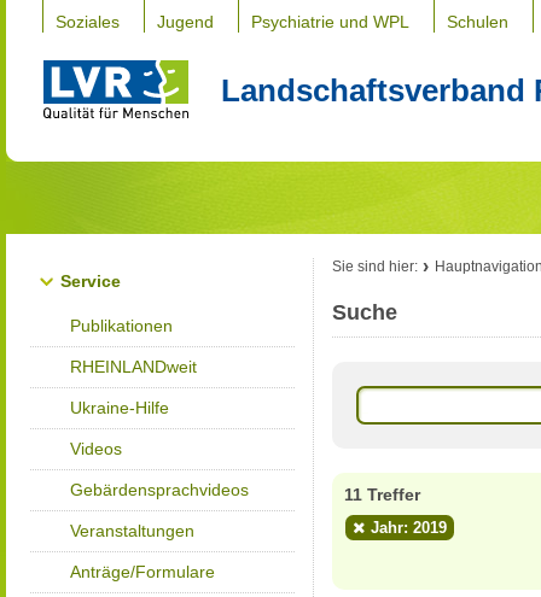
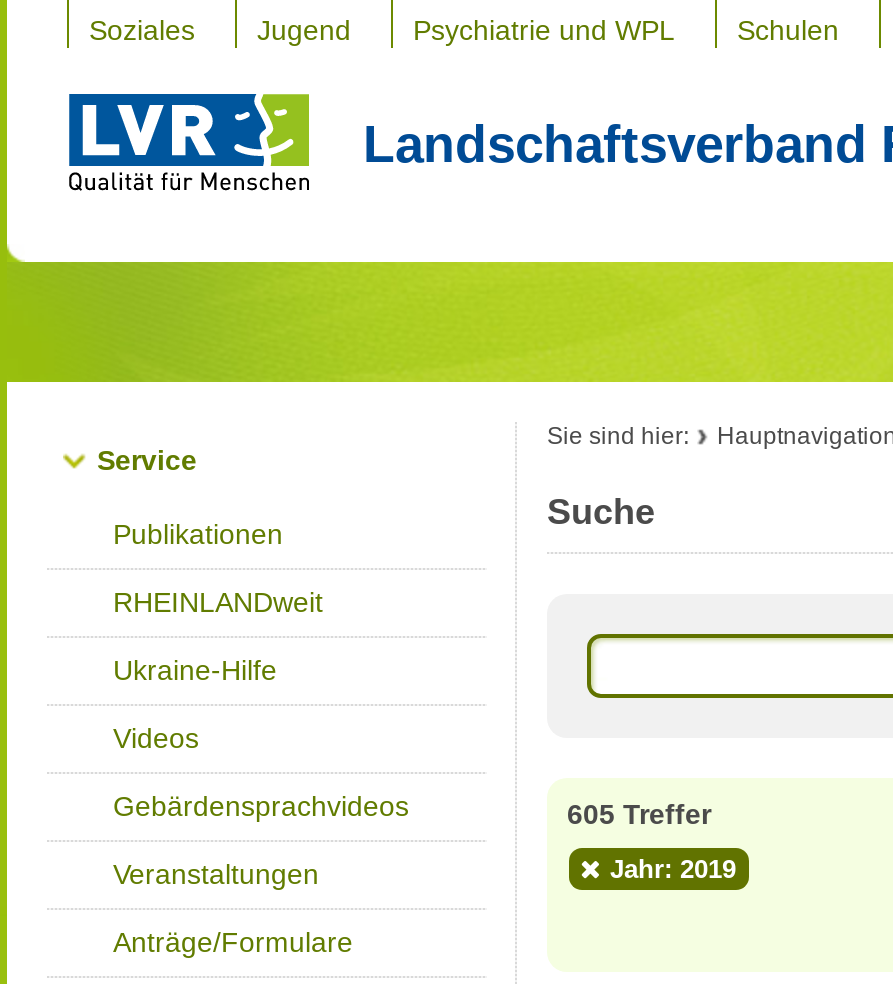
[344,485,420,504] 11 Treffer -> [567,798,711,830] 605 Treffer

